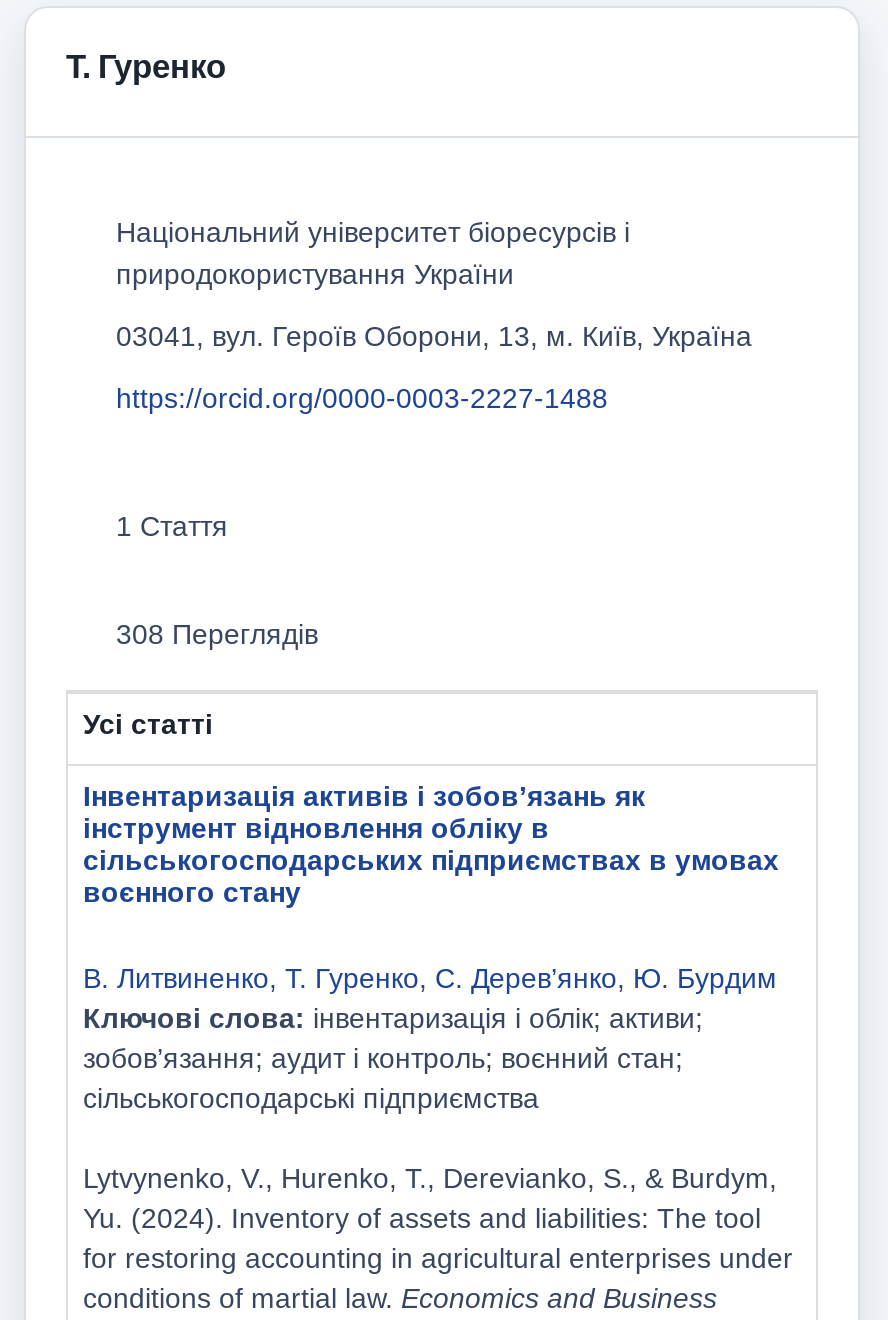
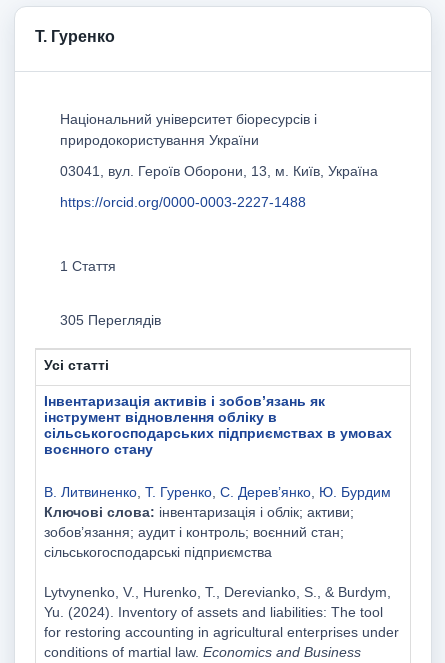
[116,619,318,651] 308 Переглядів -> [60,312,161,328] 305 Переглядів

